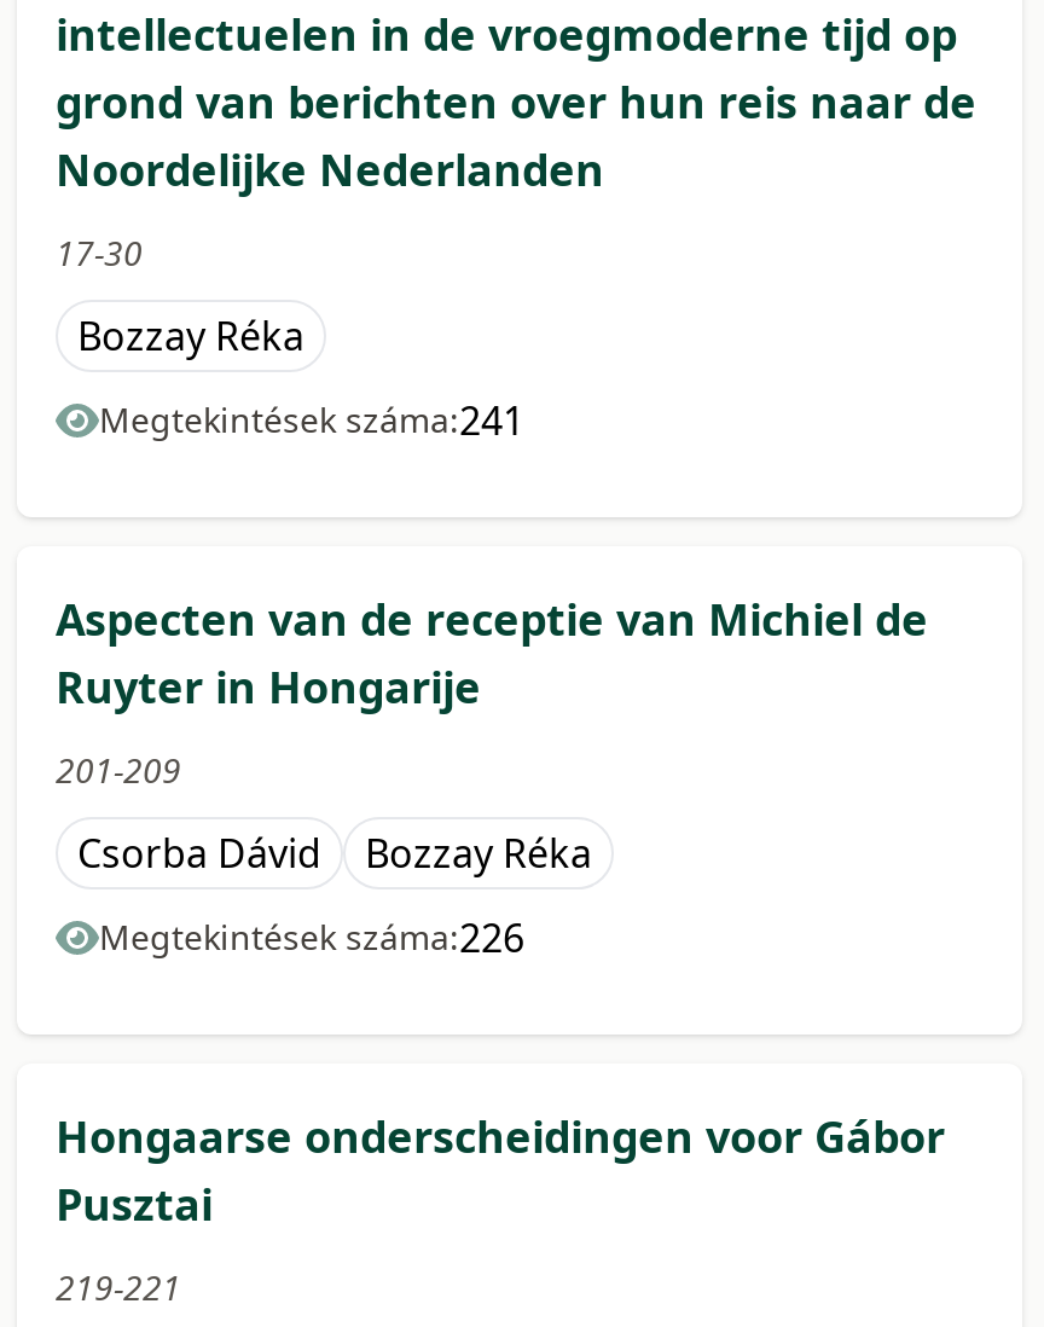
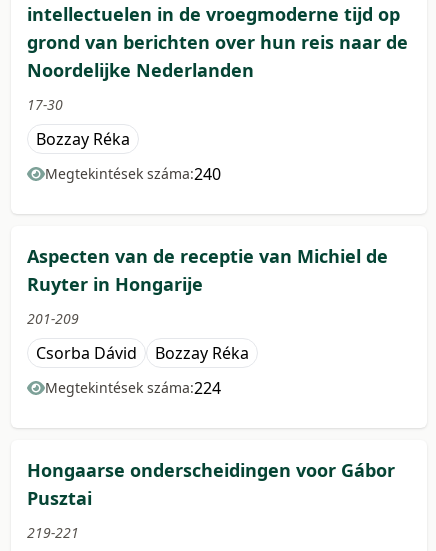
[99,394,524,448] Megtekintések száma:241 -> [45,163,221,185] Megtekintések száma:240
[99,912,524,965] Megtekintések száma:226 -> [45,377,221,399] Megtekintések száma:224

